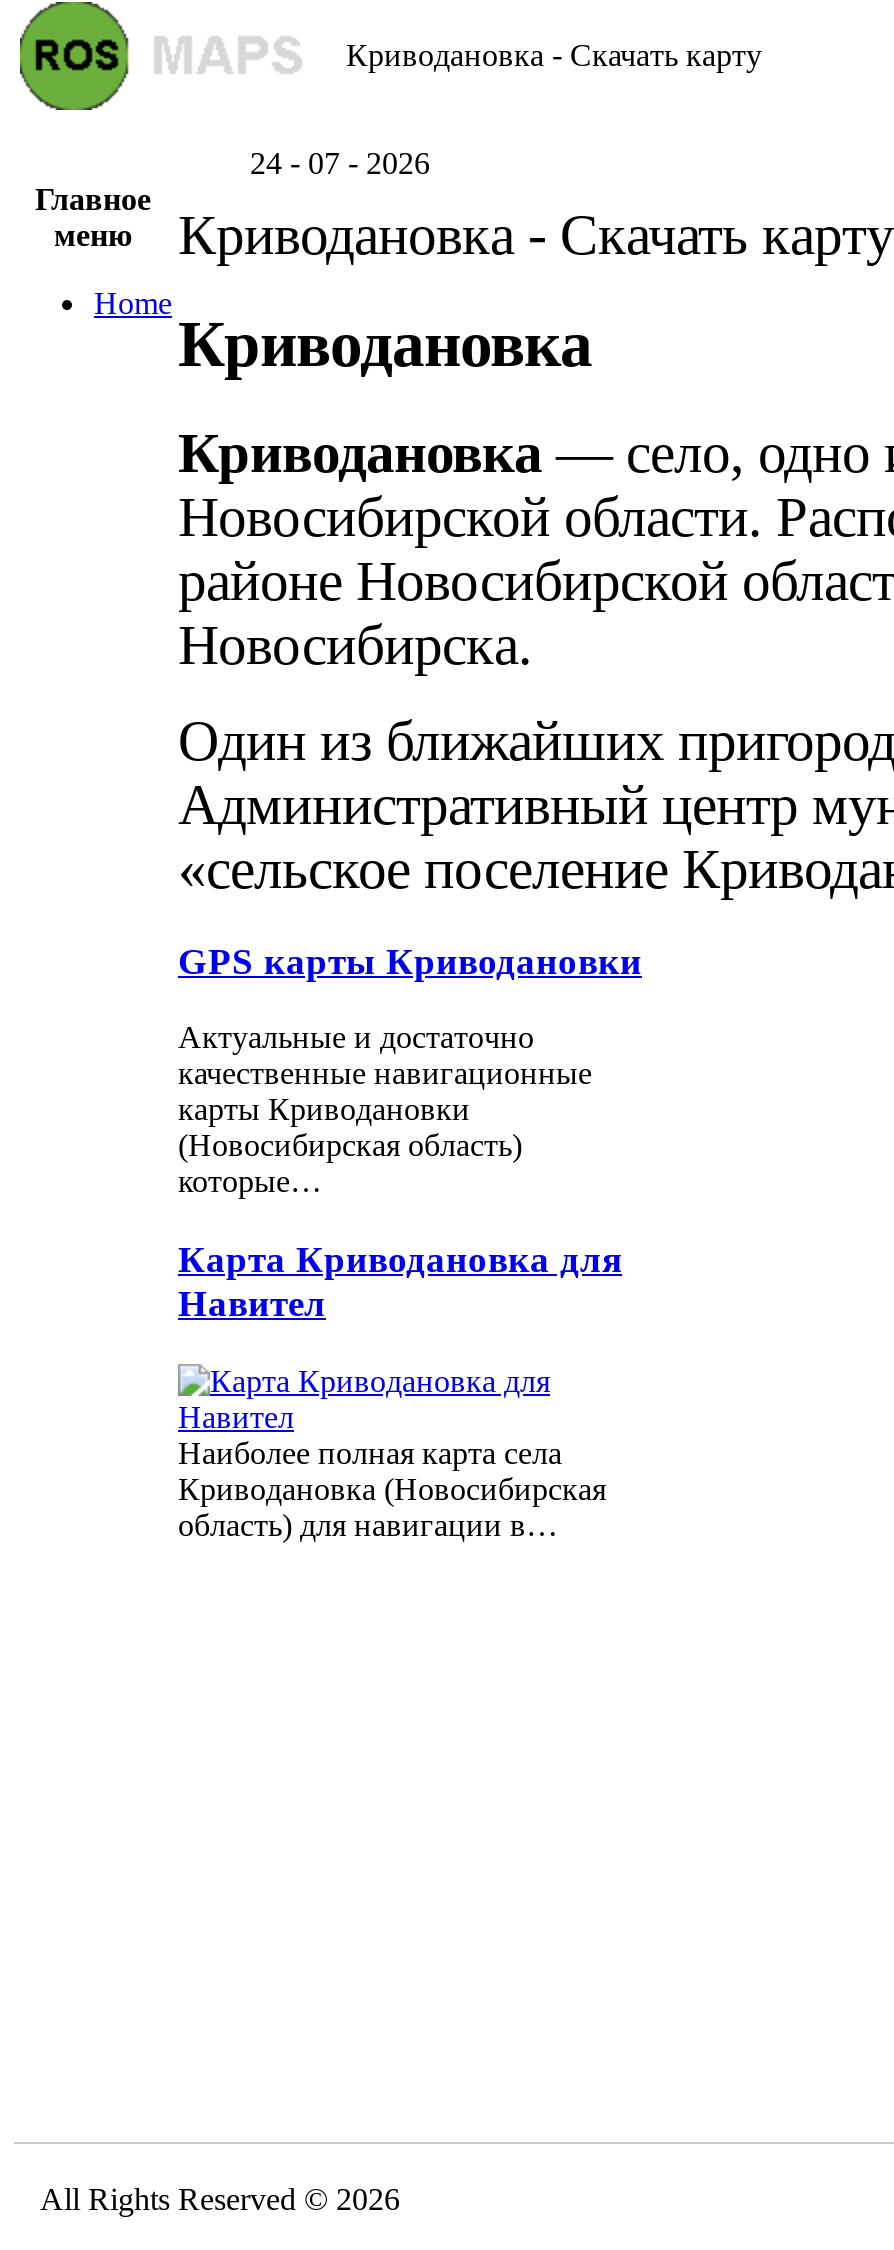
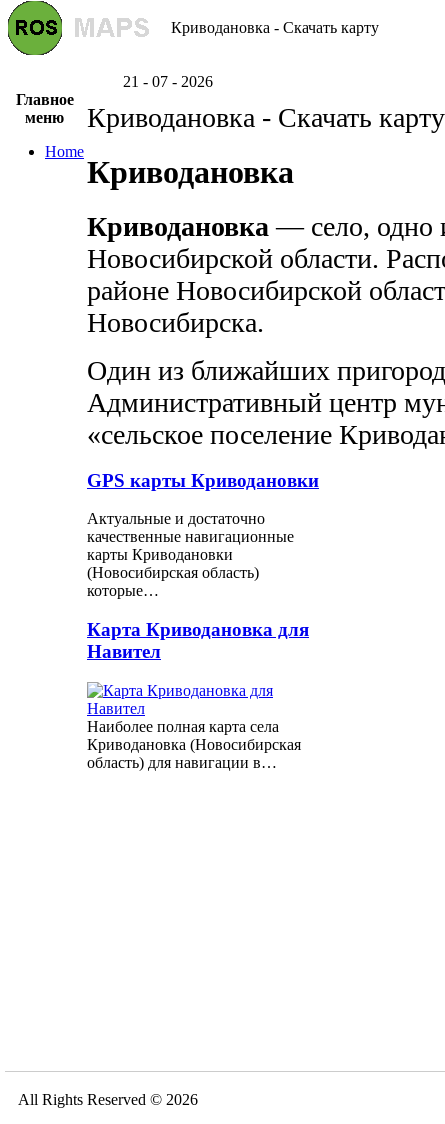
[250,146,430,180] 24 - 07 - 2026 -> [123,73,213,90] 21 - 07 - 2026

